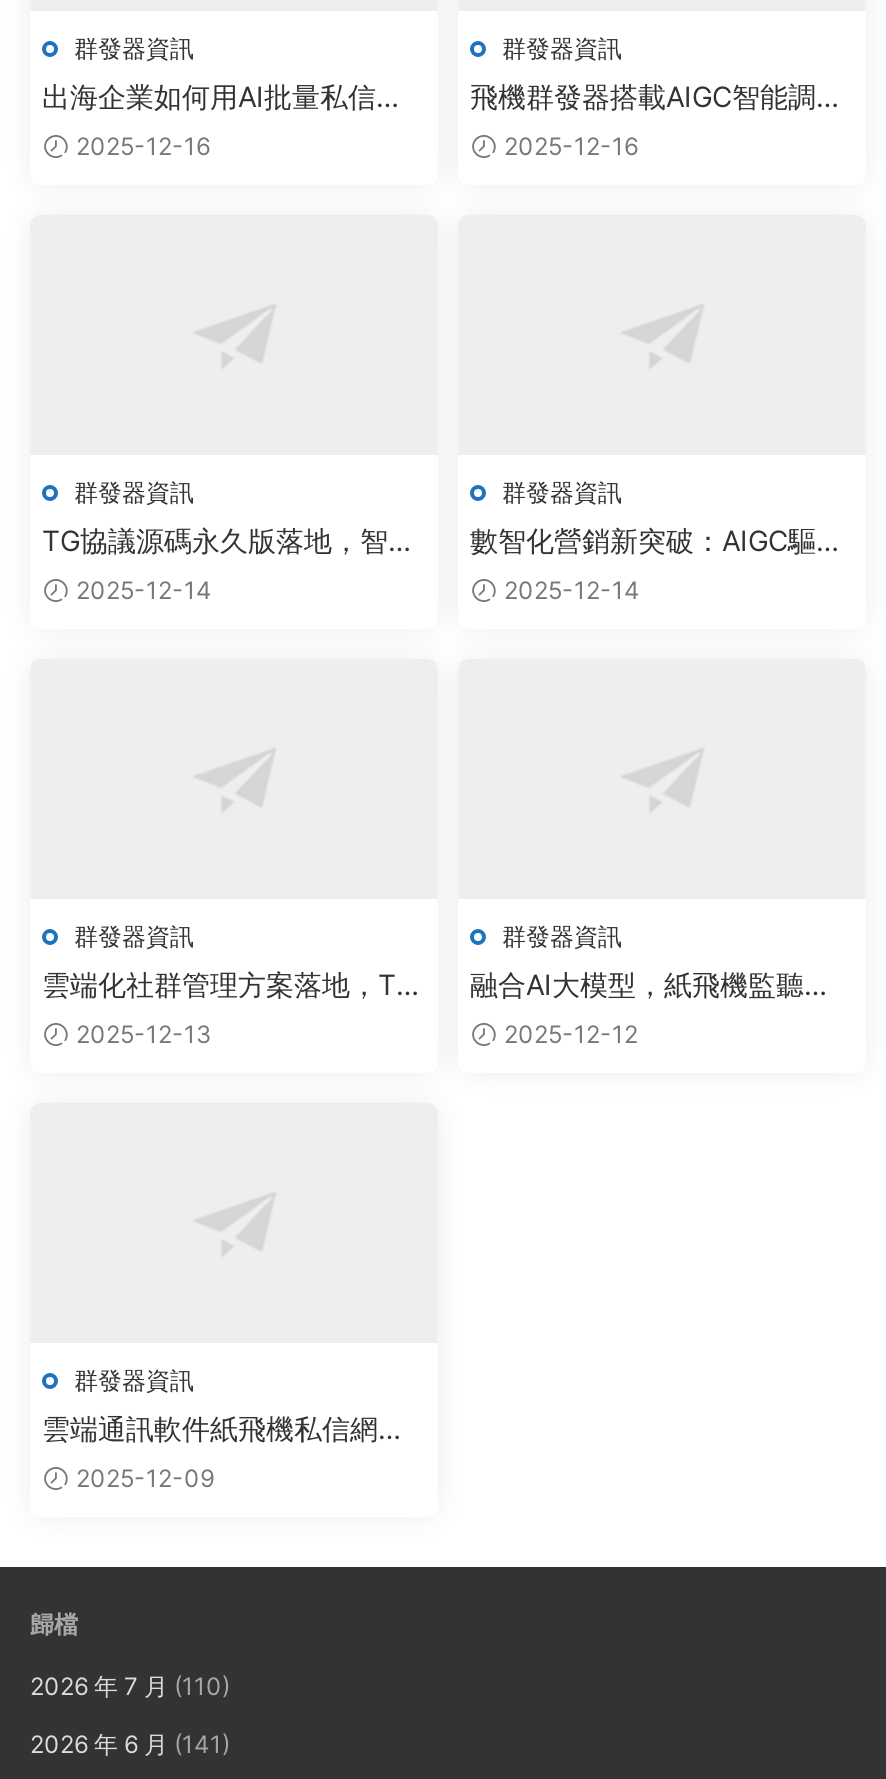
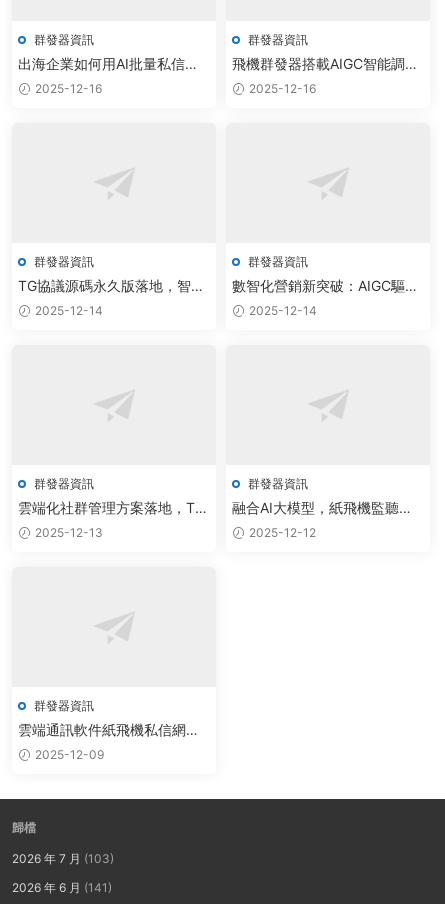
[30,1671,230,1701] 2026 年 7 月(110) -> [12,851,114,866] 2026 年 7 月(103)

